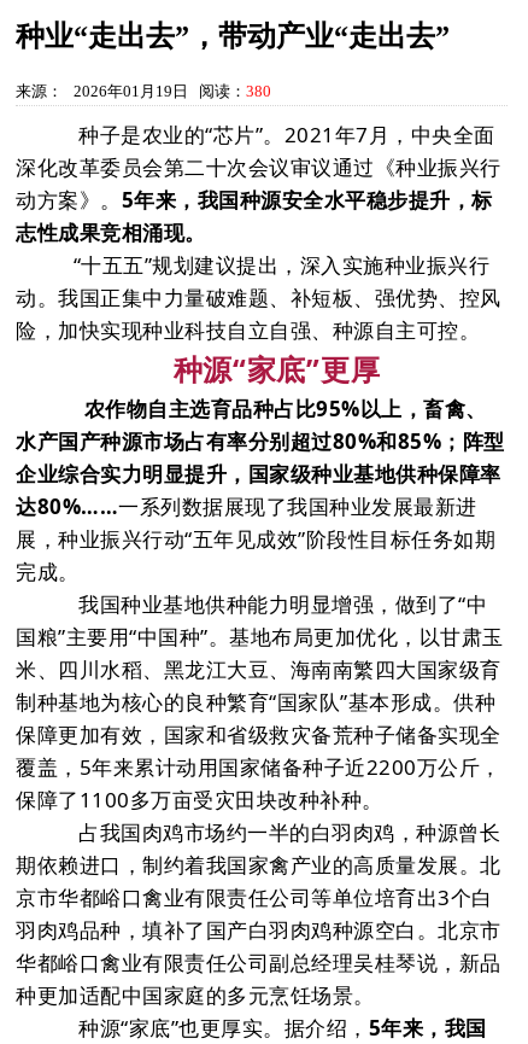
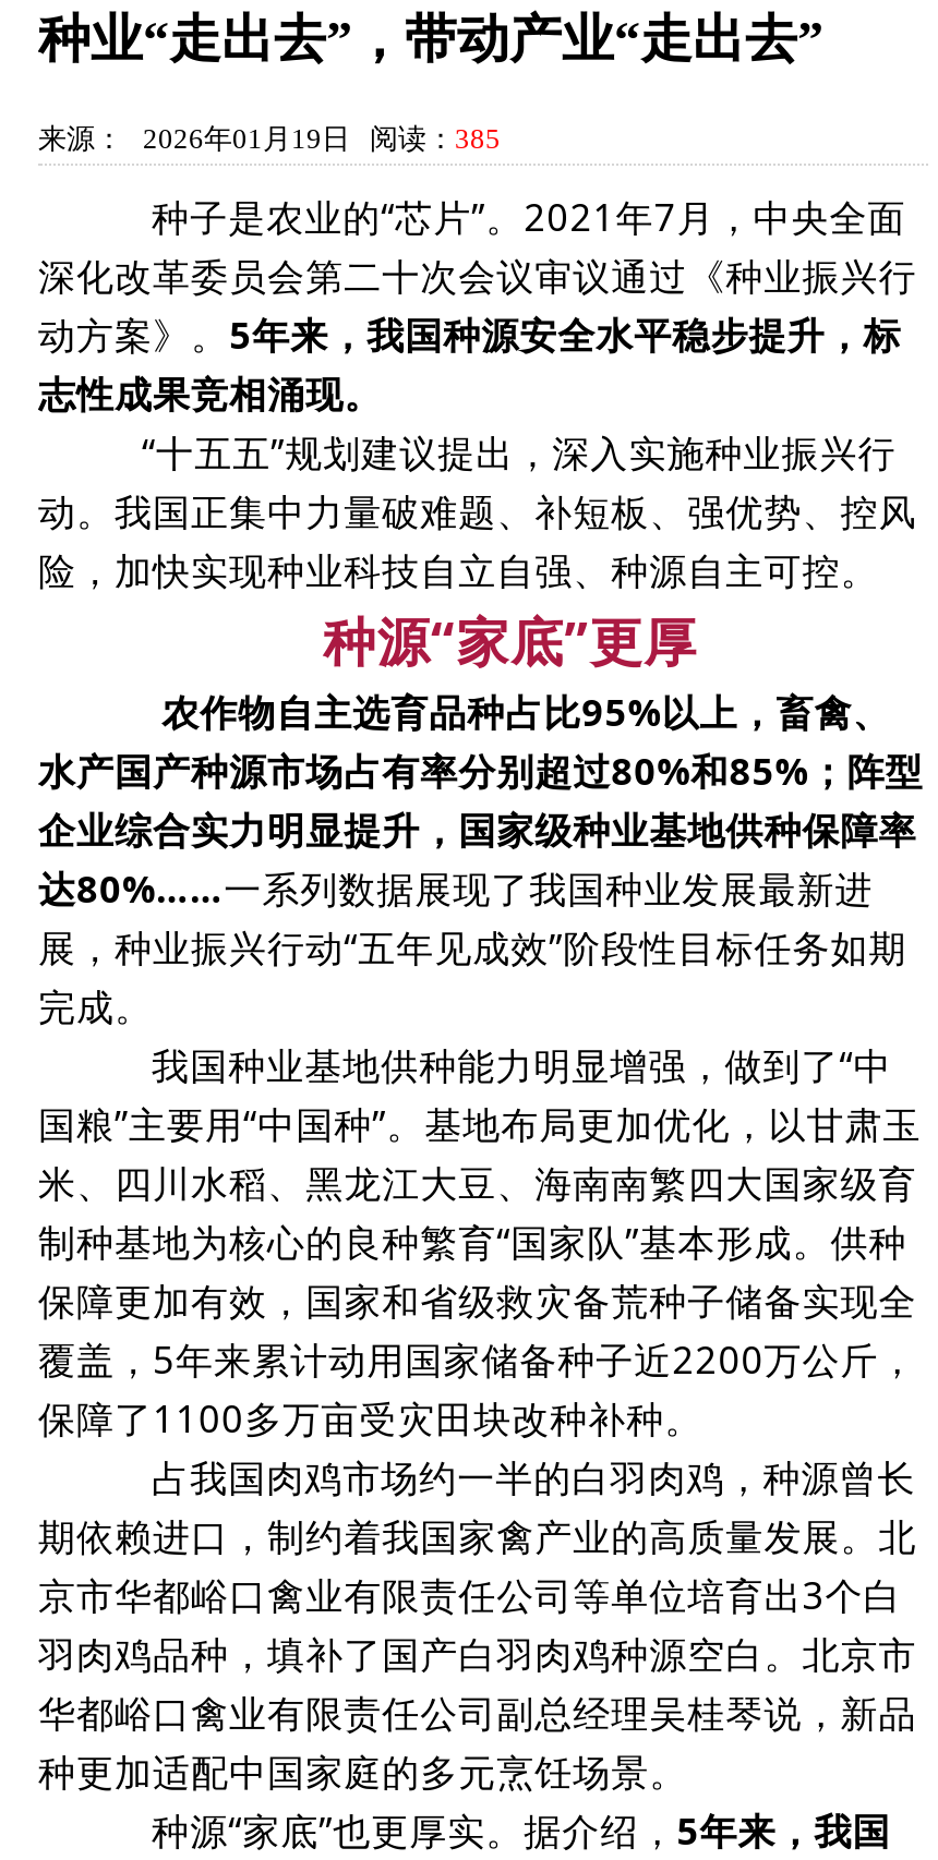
[16,82,271,100] 来源： 2026年01月19日 阅读：380 -> [38,122,501,155] 来源： 2026年01月19日 阅读：385

